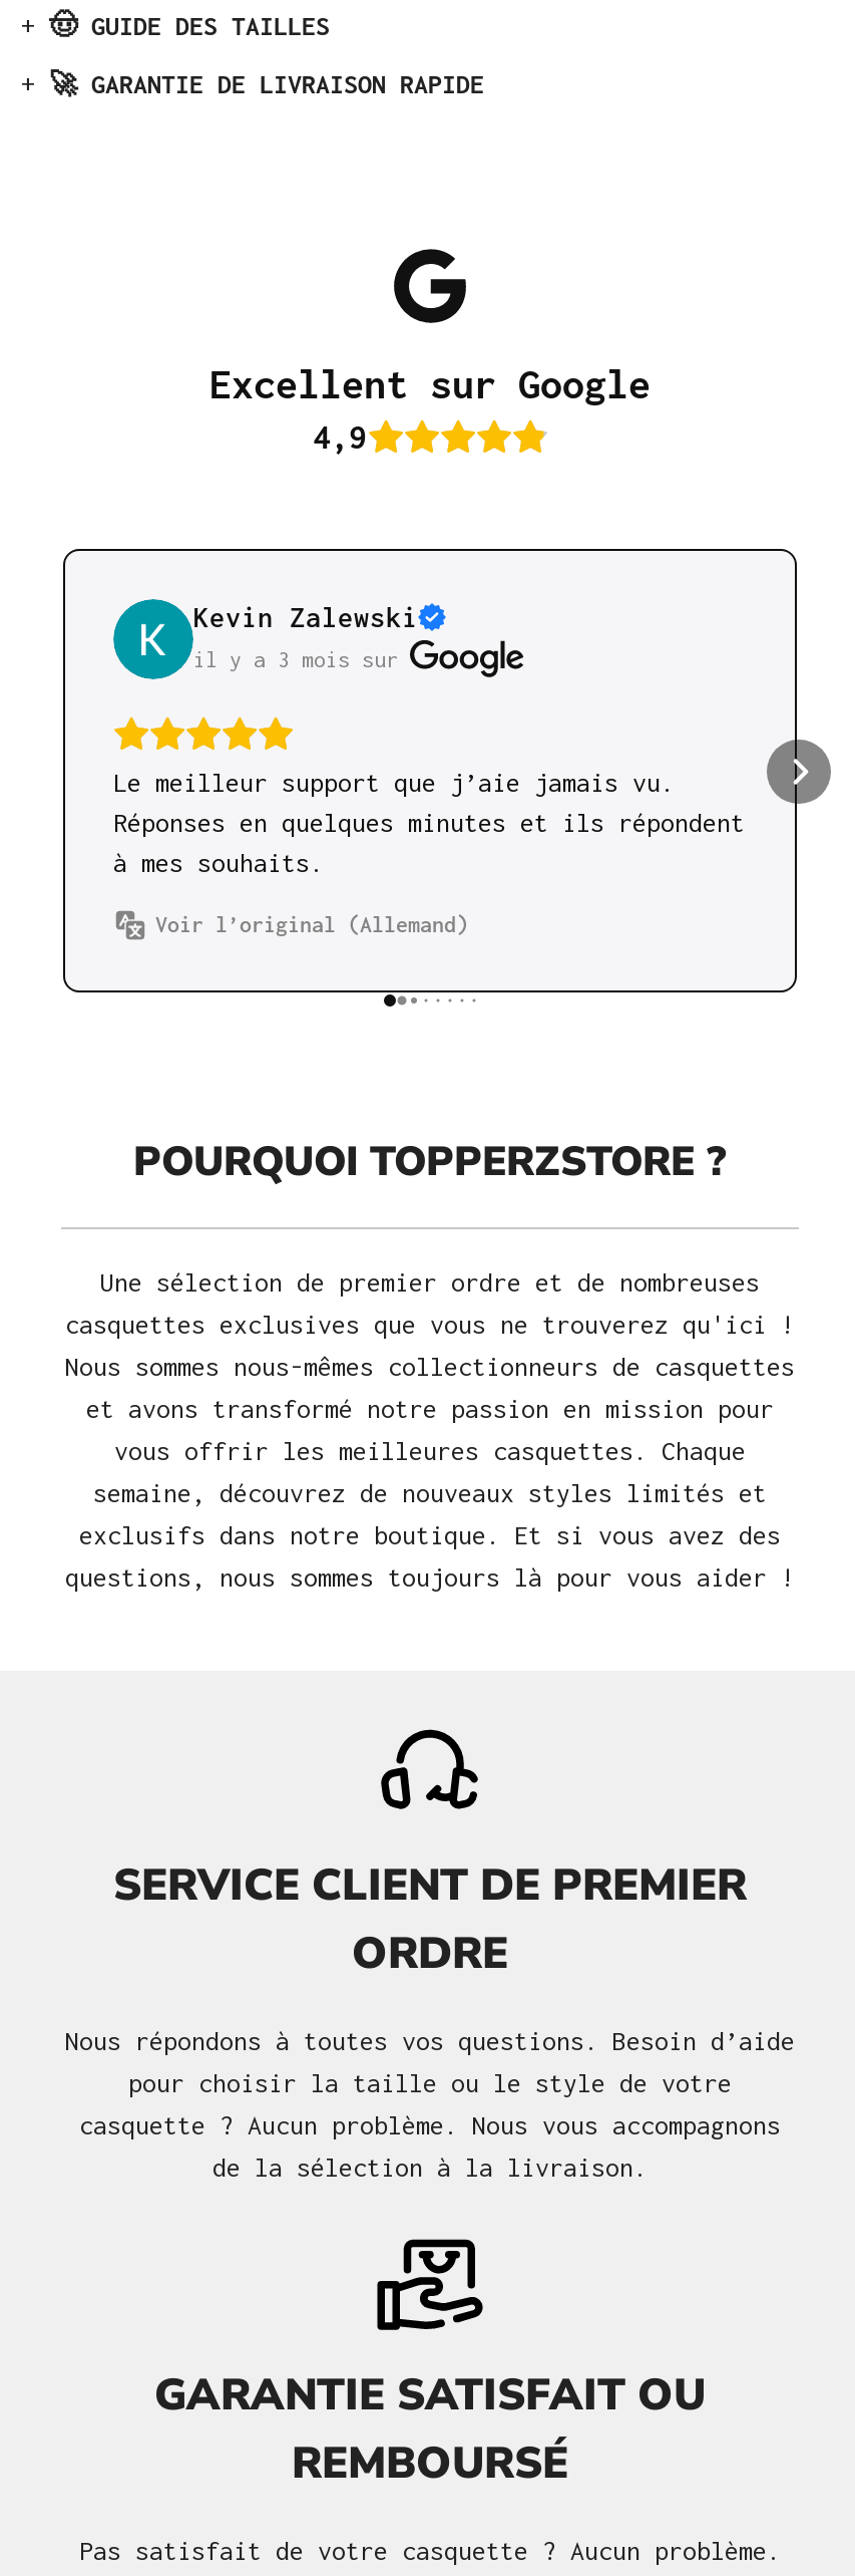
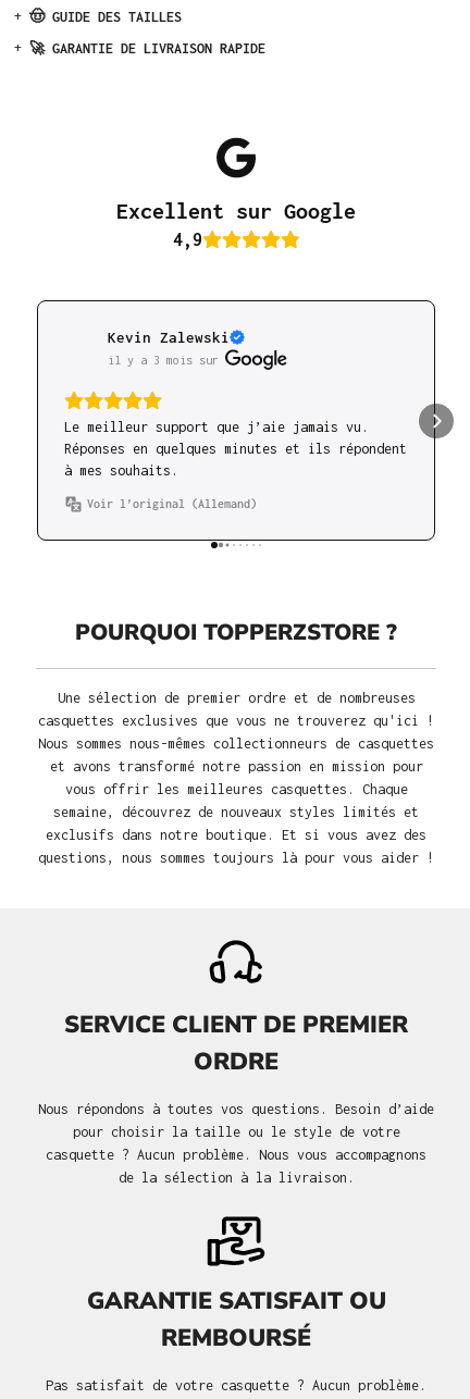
[111,597,195,681] [image] -> none

